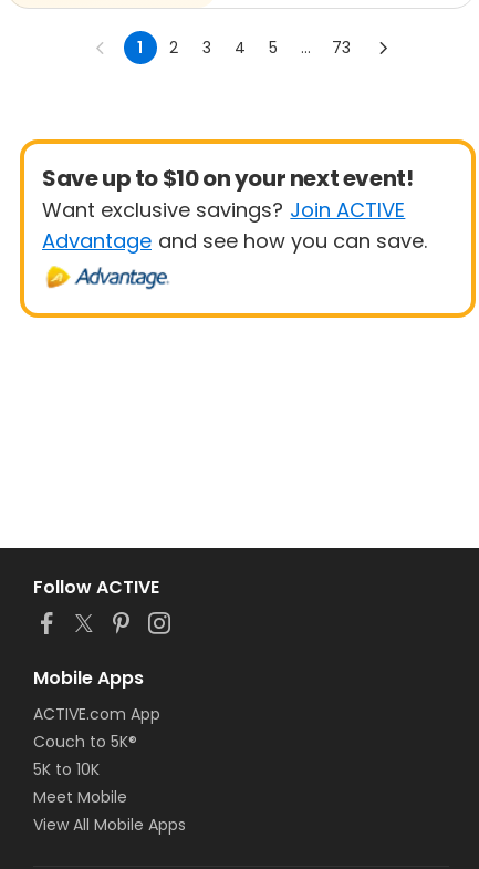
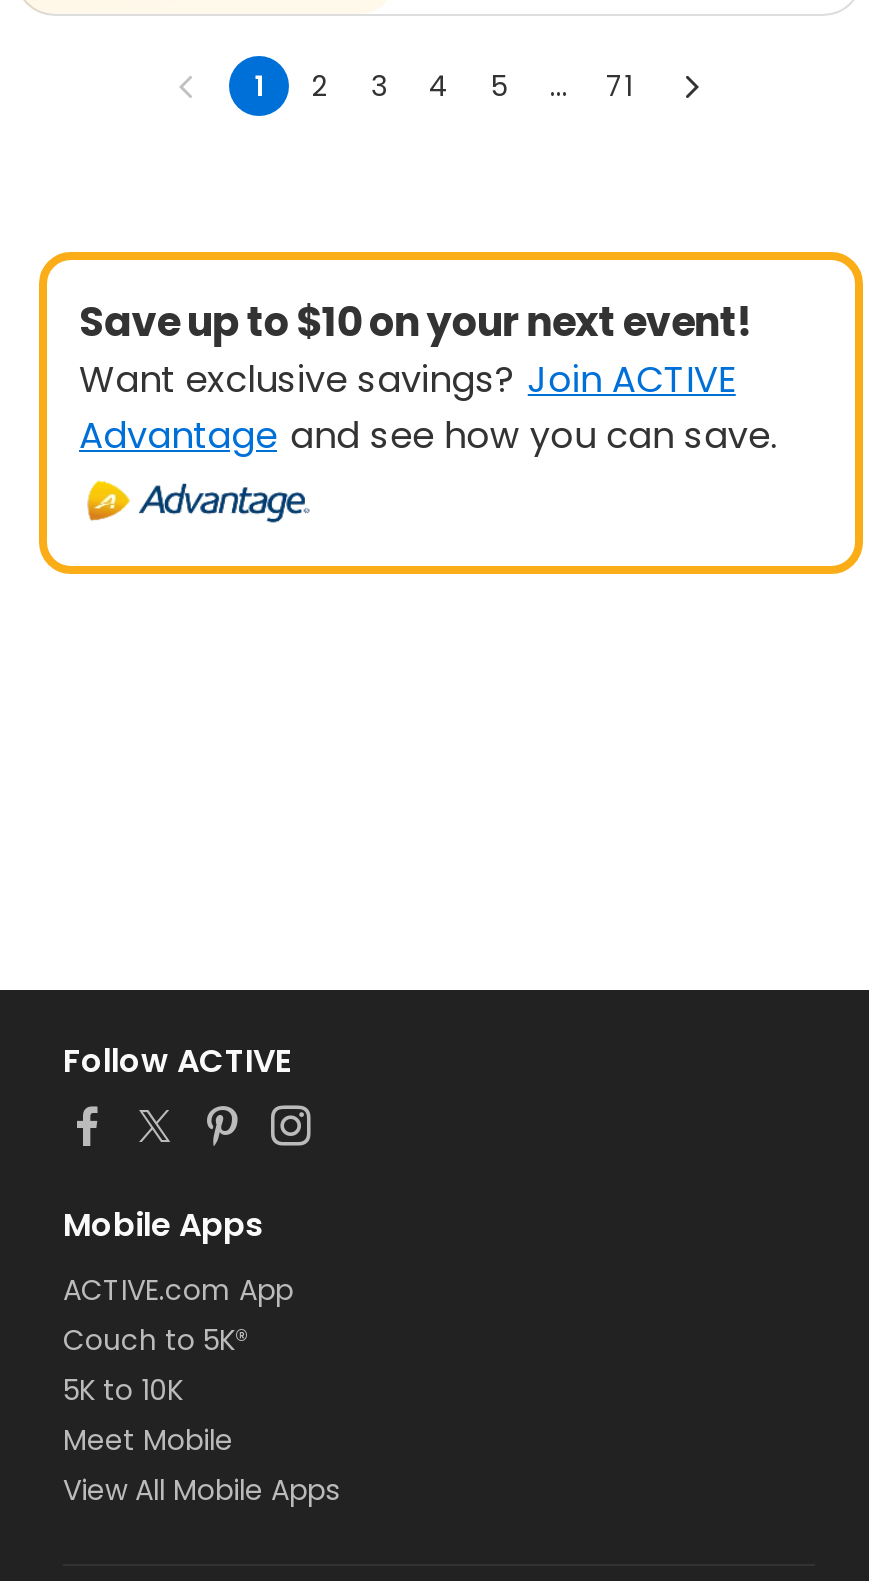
[331,37,350,59] 73 -> [606,66,632,106] 71

